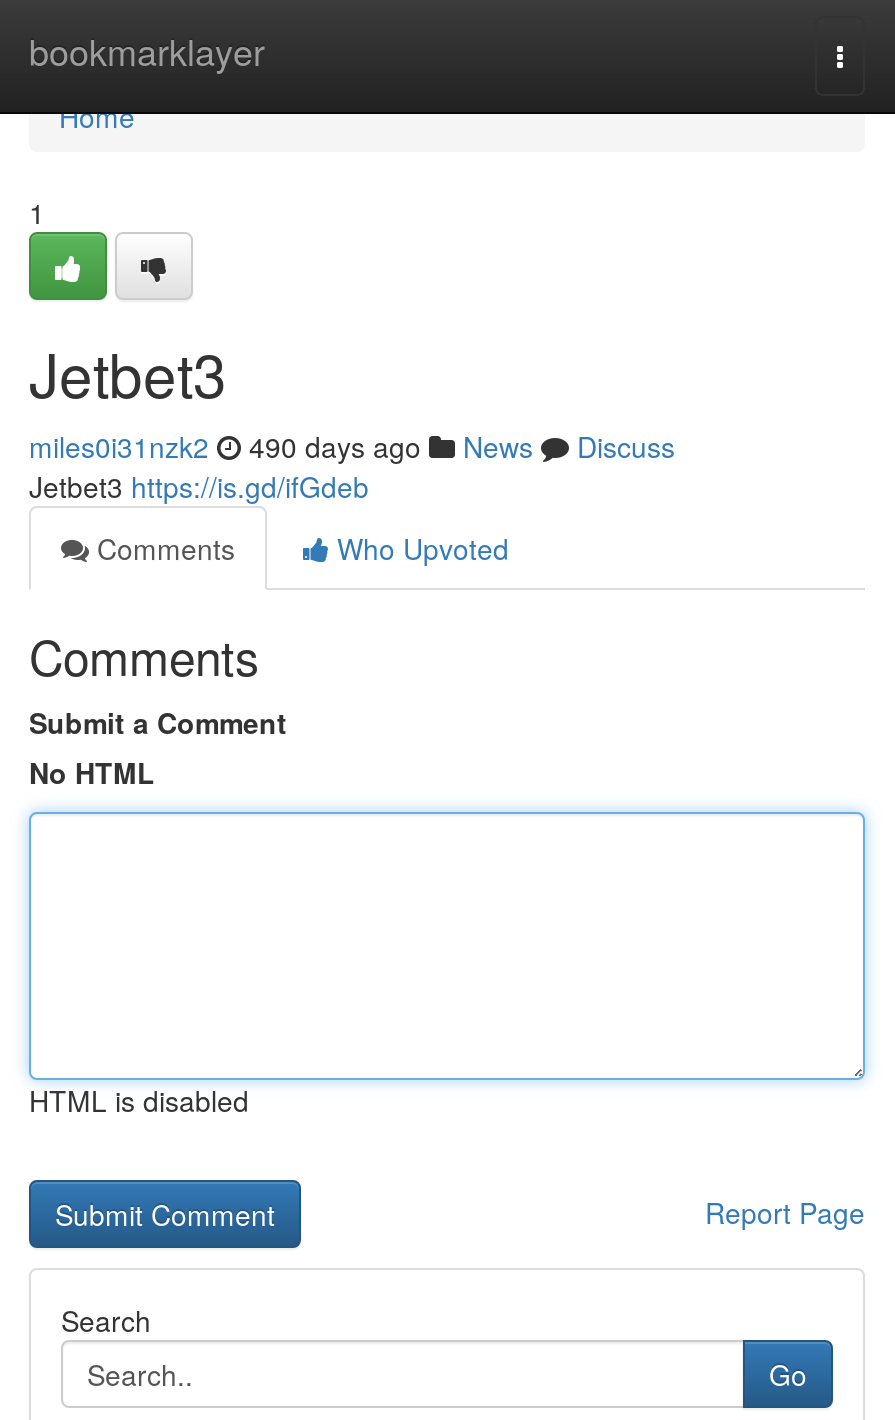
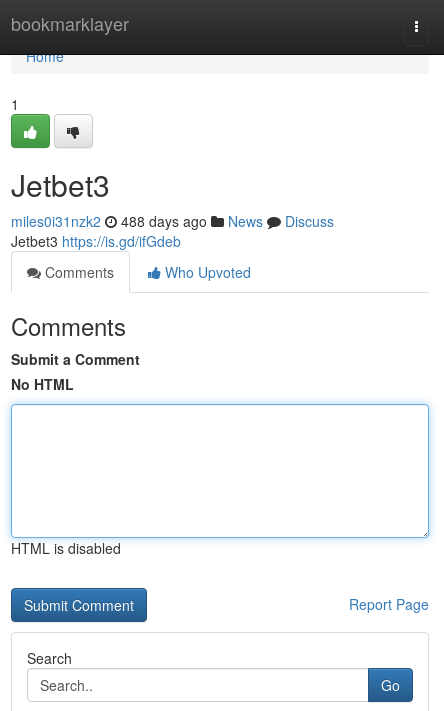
[29,426,675,466] miles0i31nzk2 490 days ago News Discuss -> [11,211,334,231] miles0i31nzk2 488 days ago News Discuss

